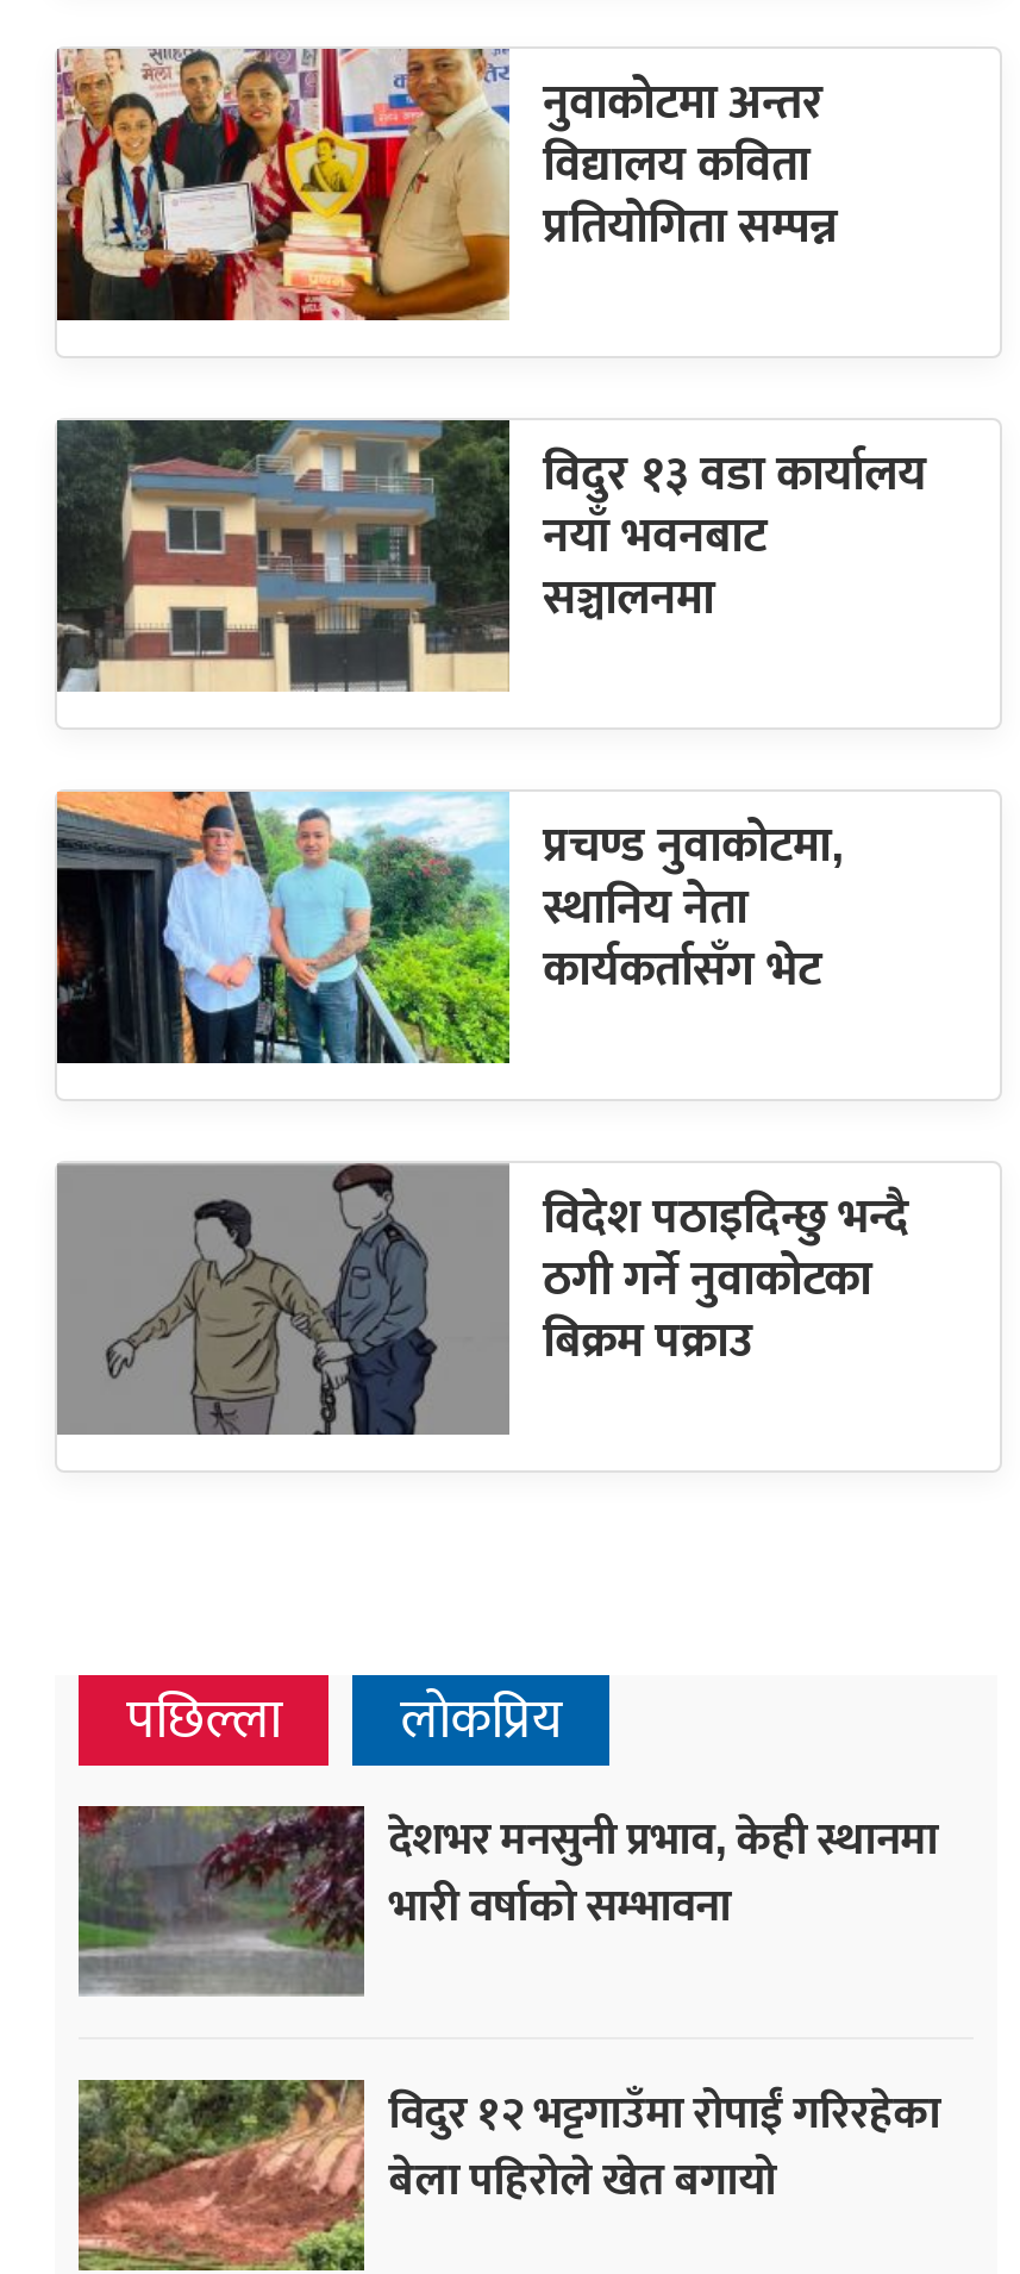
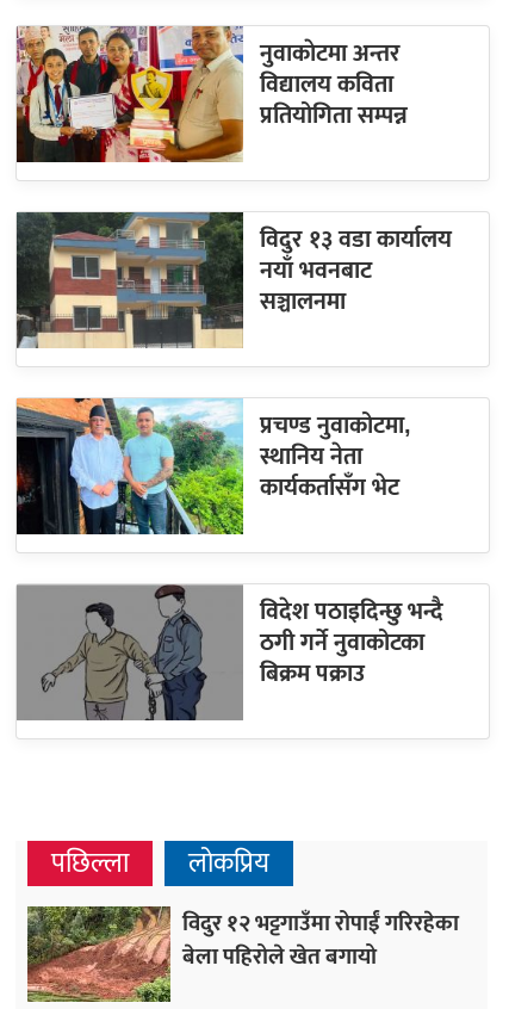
[79,1801,938,1997] [image] | देशभर मनसुनी प्रभाव, केही स्थानमा | भारी वर्षाको सम्भावना -> none

